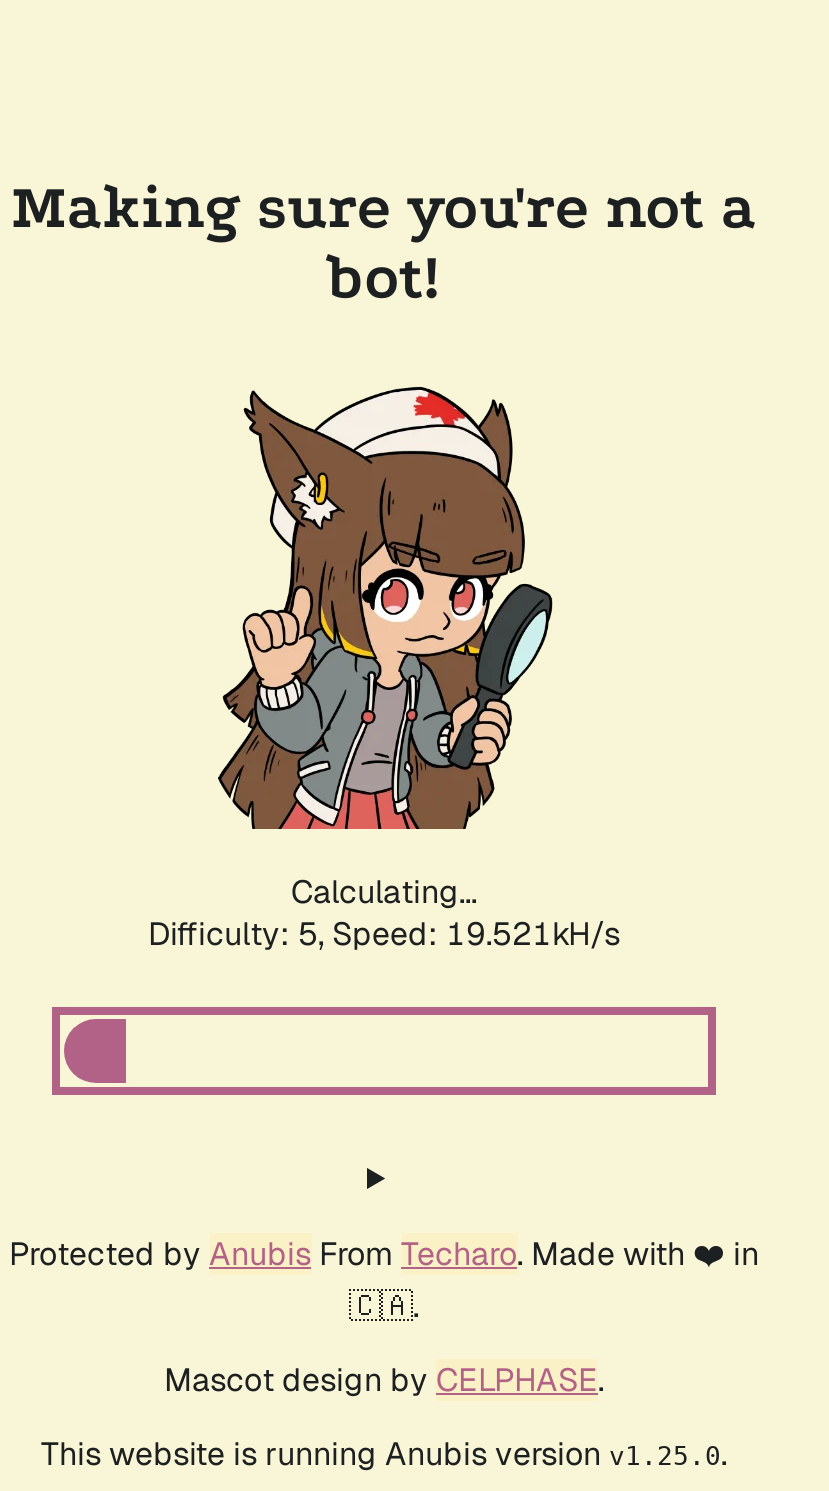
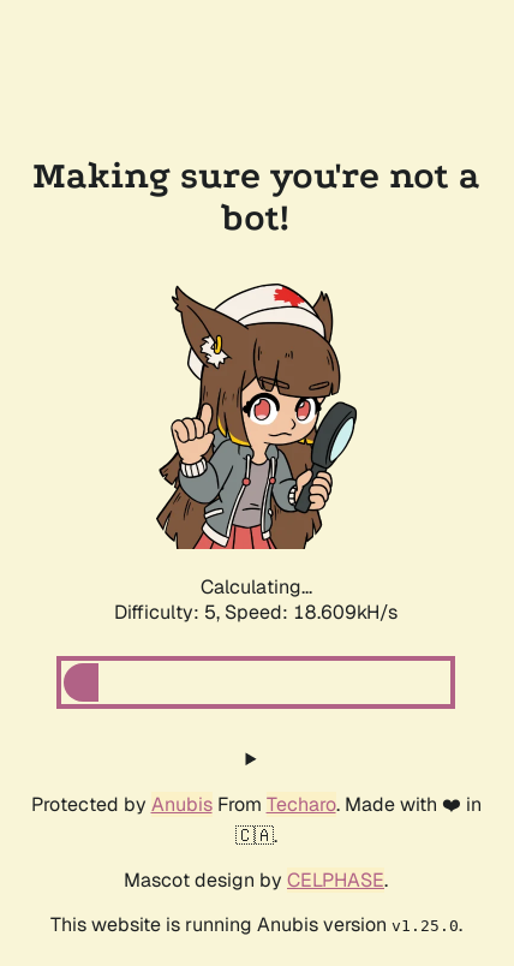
[148,913,620,955] Difficulty: 5, Speed: 19.521kH/s -> [114,600,398,625] Difficulty: 5, Speed: 18.609kH/s

